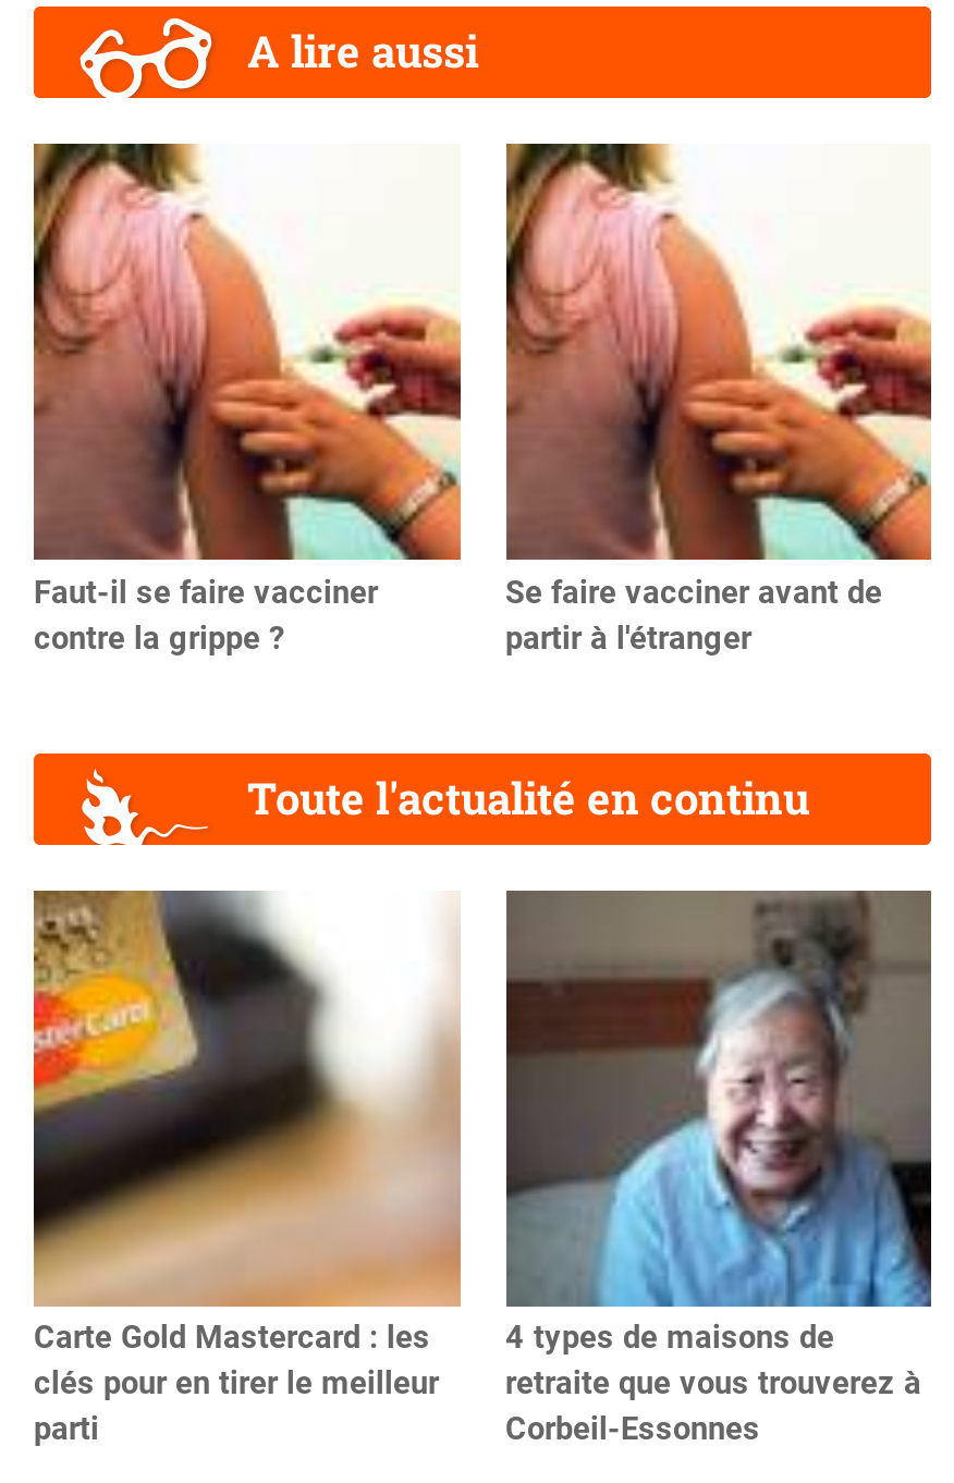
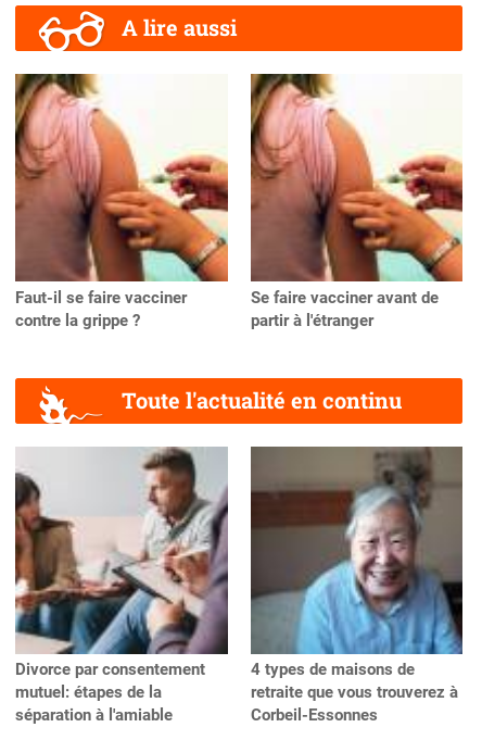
[32,888,463,1449] [image] | Carte Gold Mastercard : les | clés pour en tirer le meilleur | parti -> [14,446,229,725] [image] | Divorce par consentement | mutuel: étapes de la | séparation à l'amiable

